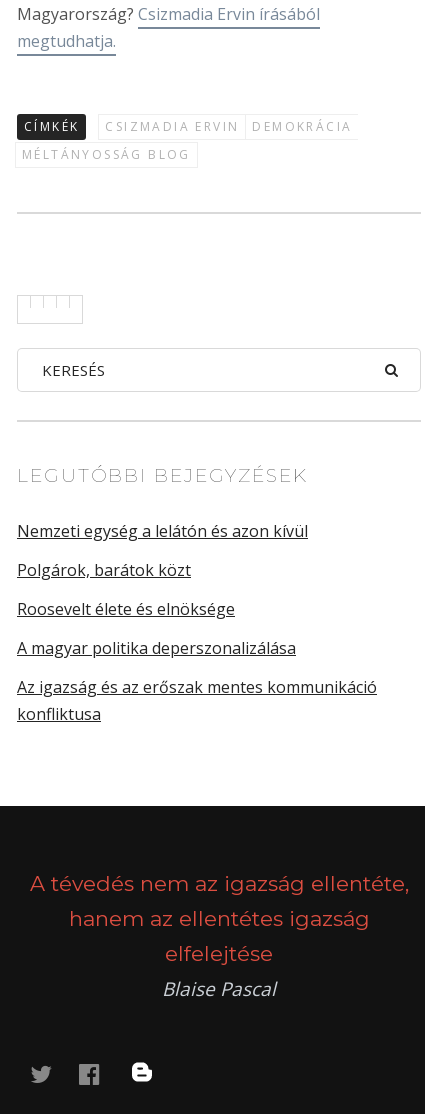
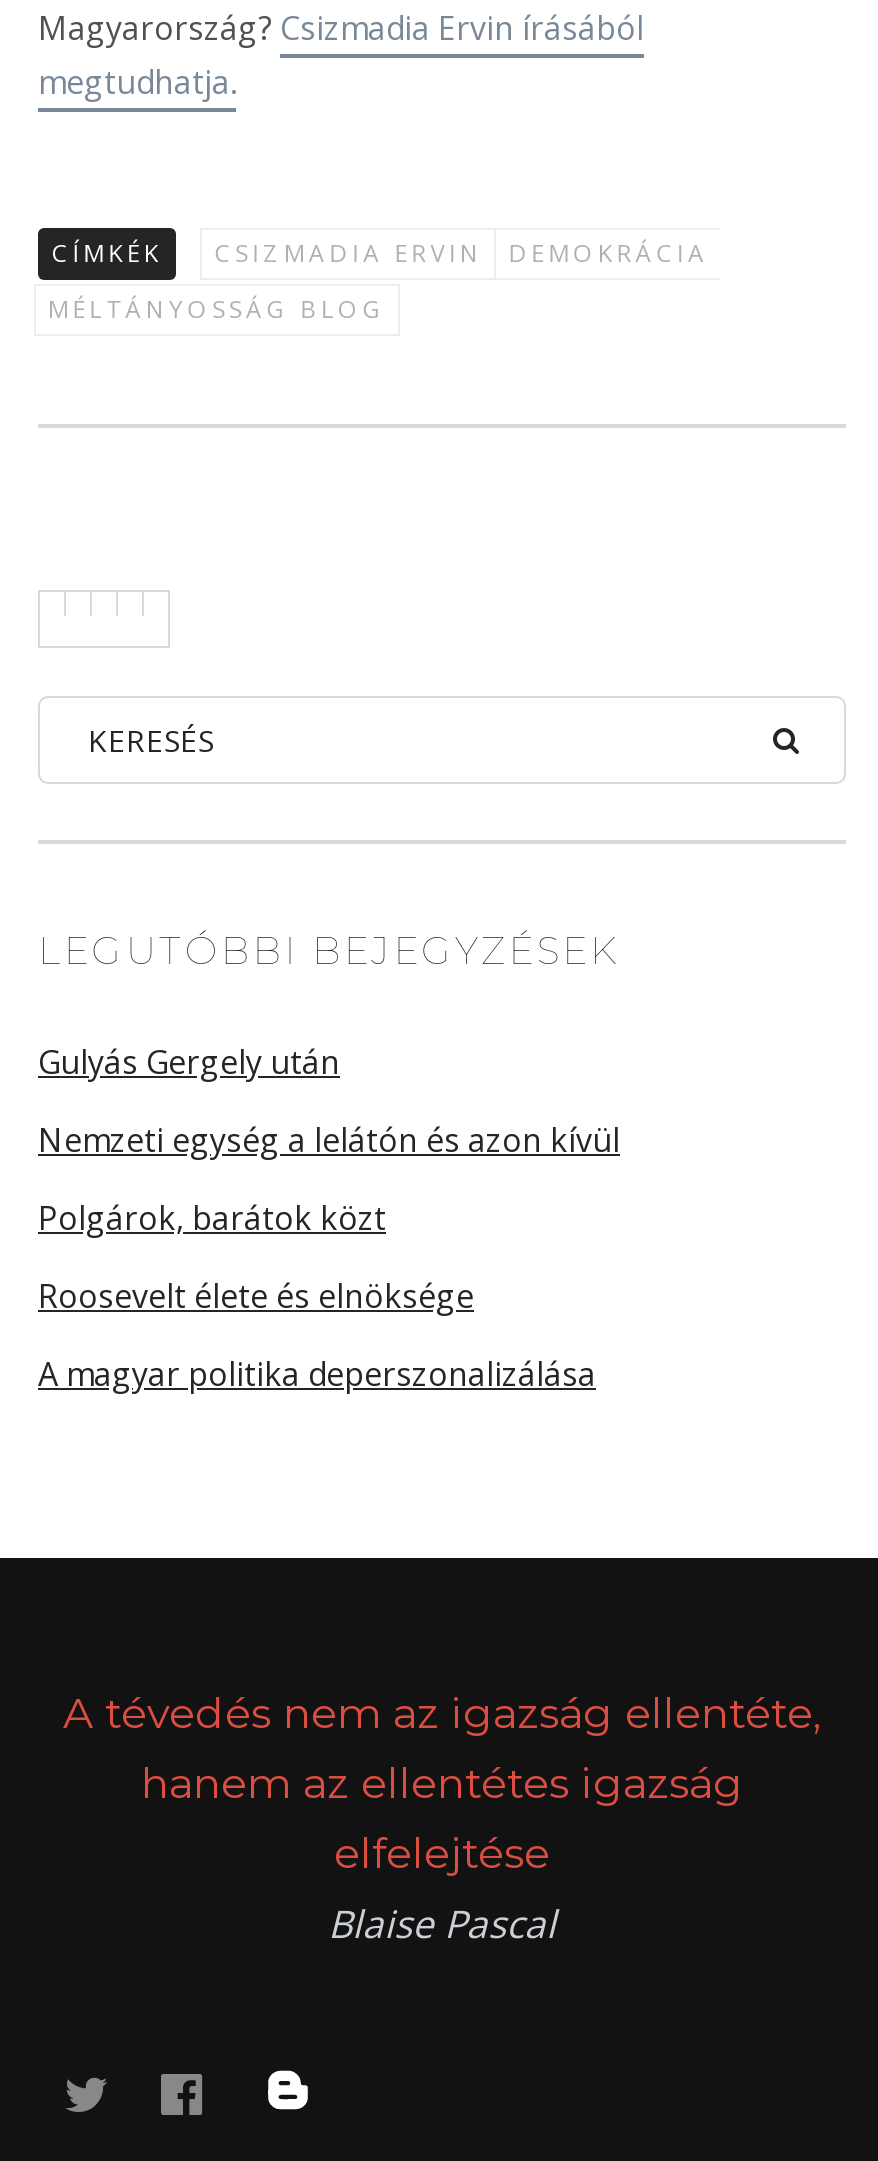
none -> [38,1040,340,1084] Gulyás Gergely után
moved [17,520,308,659] -> [38,1118,620,1396]: Nemzeti egység a lelátón és azon kívül | Polgárok, barátok közt | Roosevelt élete és elnöksége | A magyar politika deperszonalizálása
[17,676,377,725] Az igazság és az erőszak mentes kommunikáció | konfliktusa -> none

